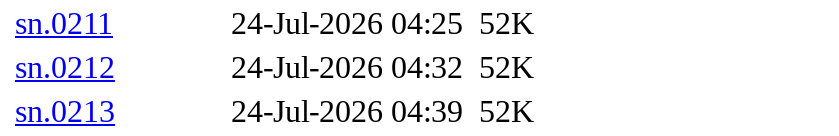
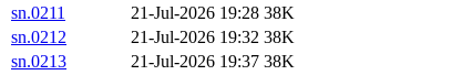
[231,7,535,41] 24-Jul-2026 04:25 52K -> [131,4,295,22] 21-Jul-2026 19:28 38K
[231,51,535,85] 24-Jul-2026 04:32 52K -> [131,28,295,47] 21-Jul-2026 19:32 38K
[231,95,535,129] 24-Jul-2026 04:39 52K -> [131,52,295,71] 21-Jul-2026 19:37 38K

